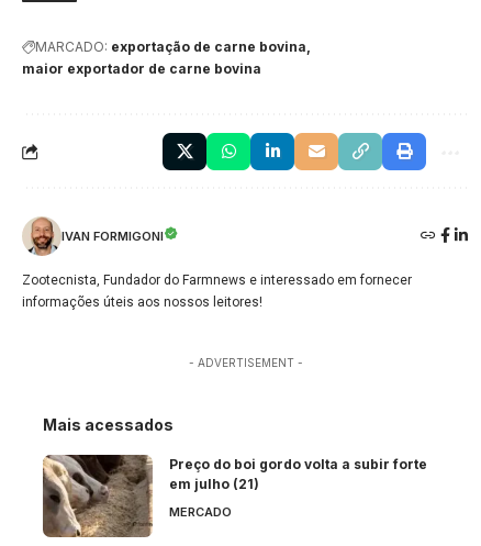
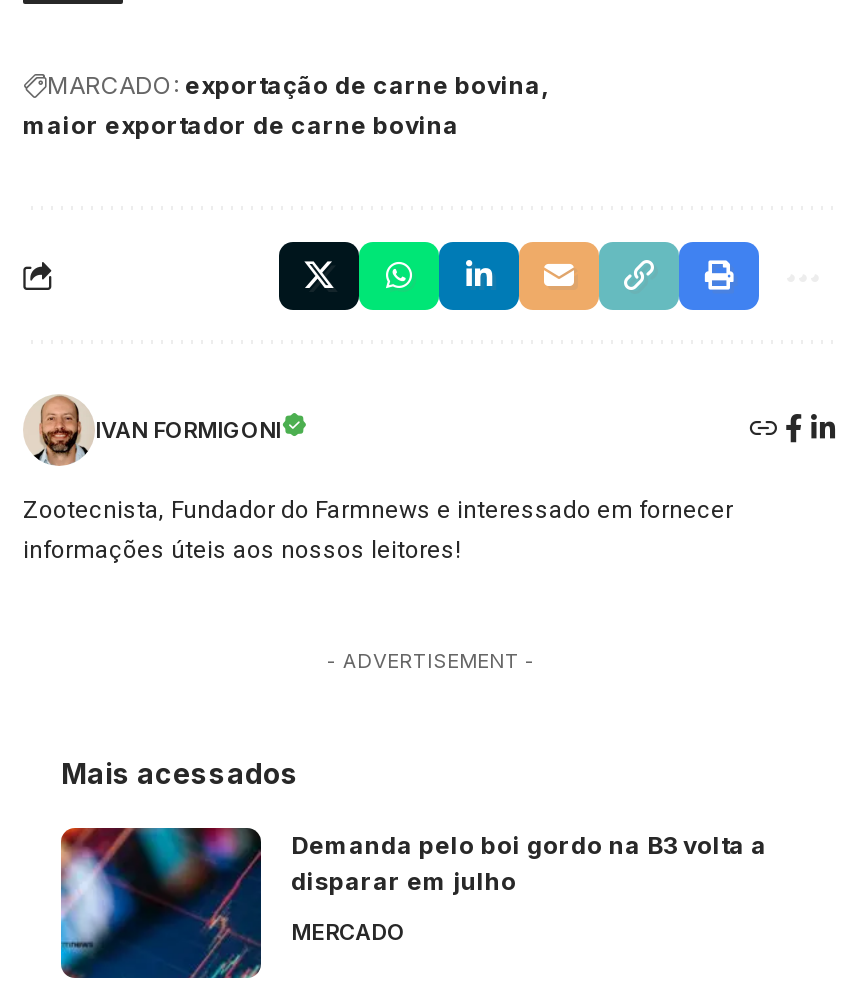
[42,454,427,538] [image] | Preço do boi gordo volta a subir forte | em julho (21) -> [59,826,767,980] [image] | Demanda pelo boi gordo na B3 volta a | disparar em julho

